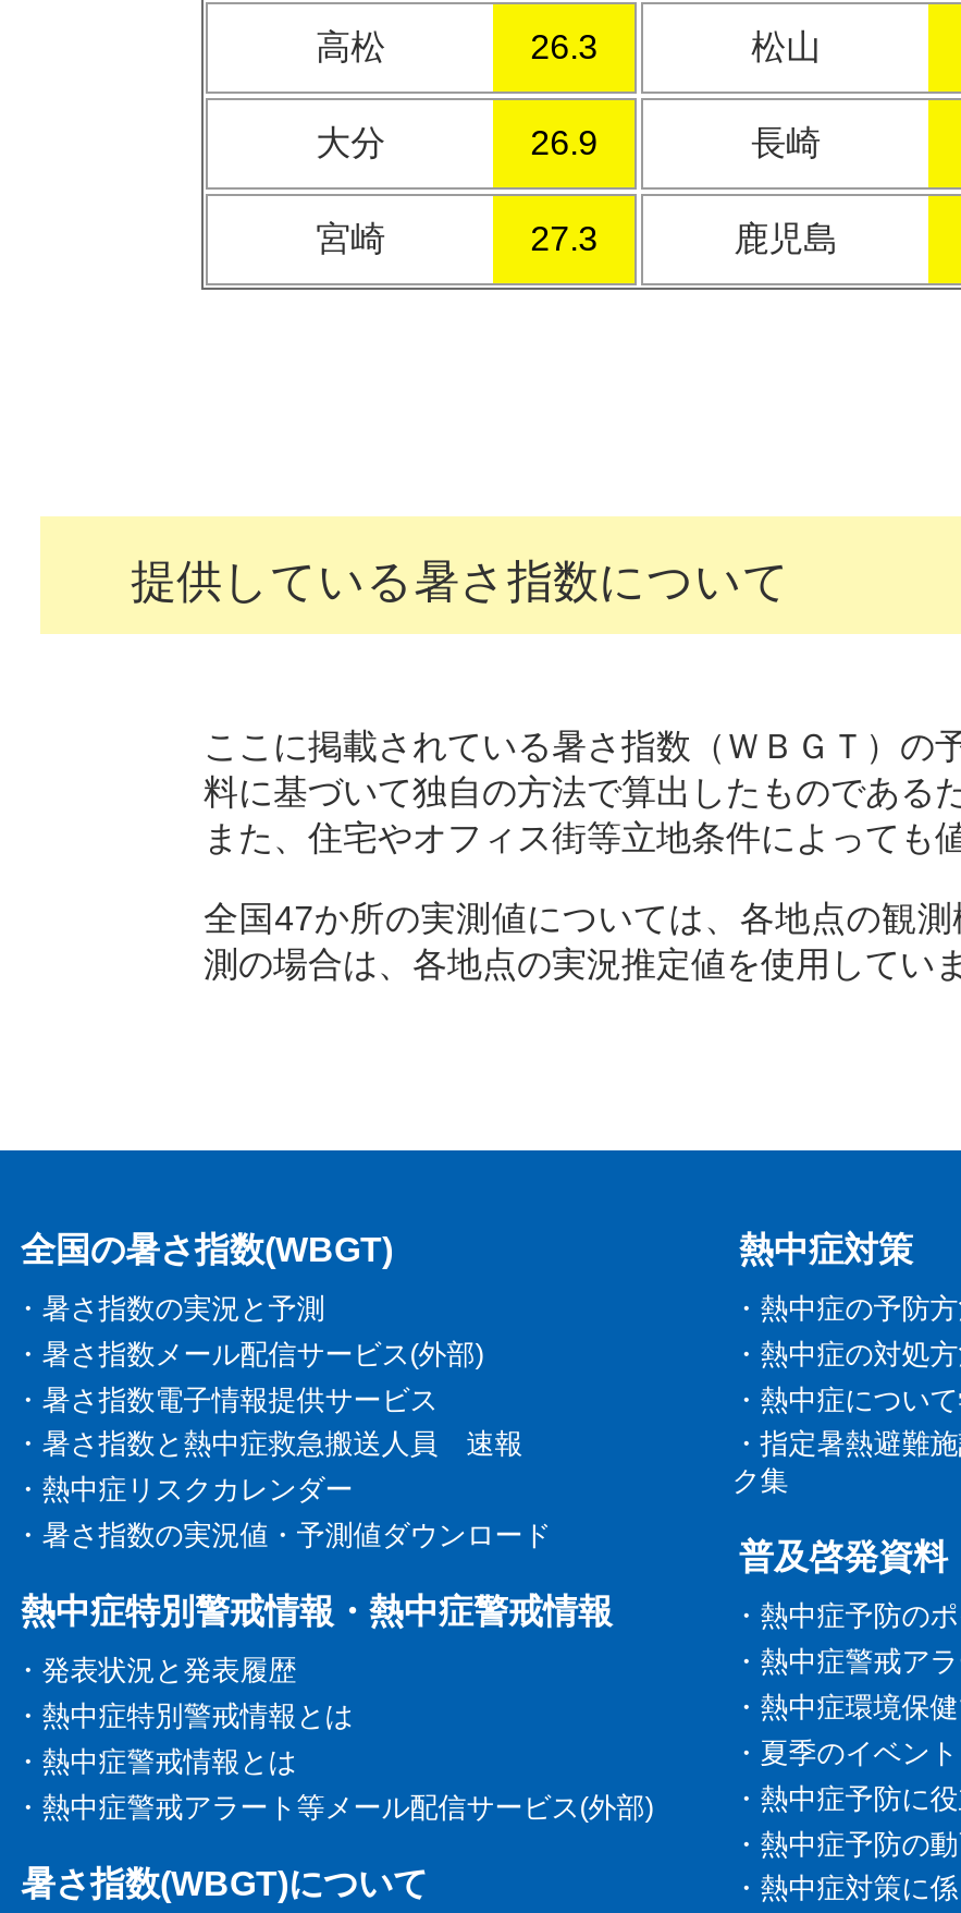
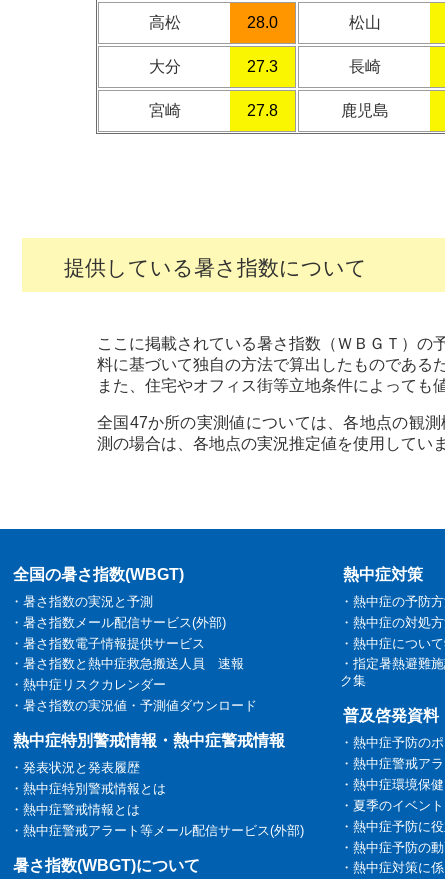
[530,29,598,66] 26.3 -> [247,14,278,31] 28.0
[530,125,598,162] 26.9 -> [247,58,278,75] 27.3
[530,221,598,258] 27.3 -> [247,102,278,119] 27.8

